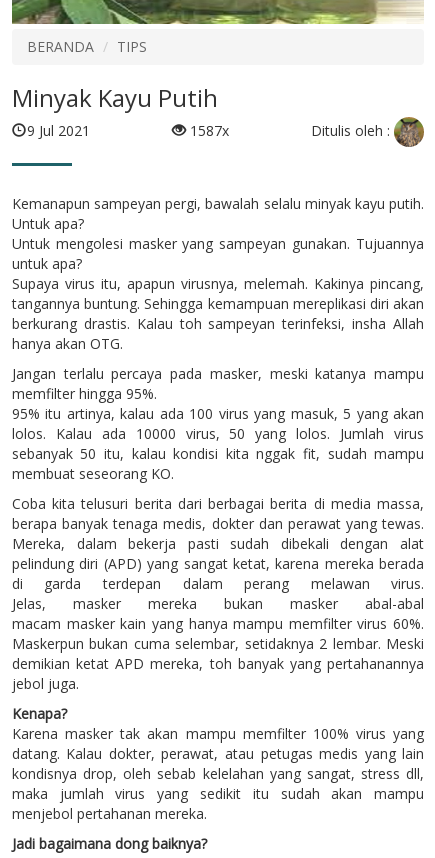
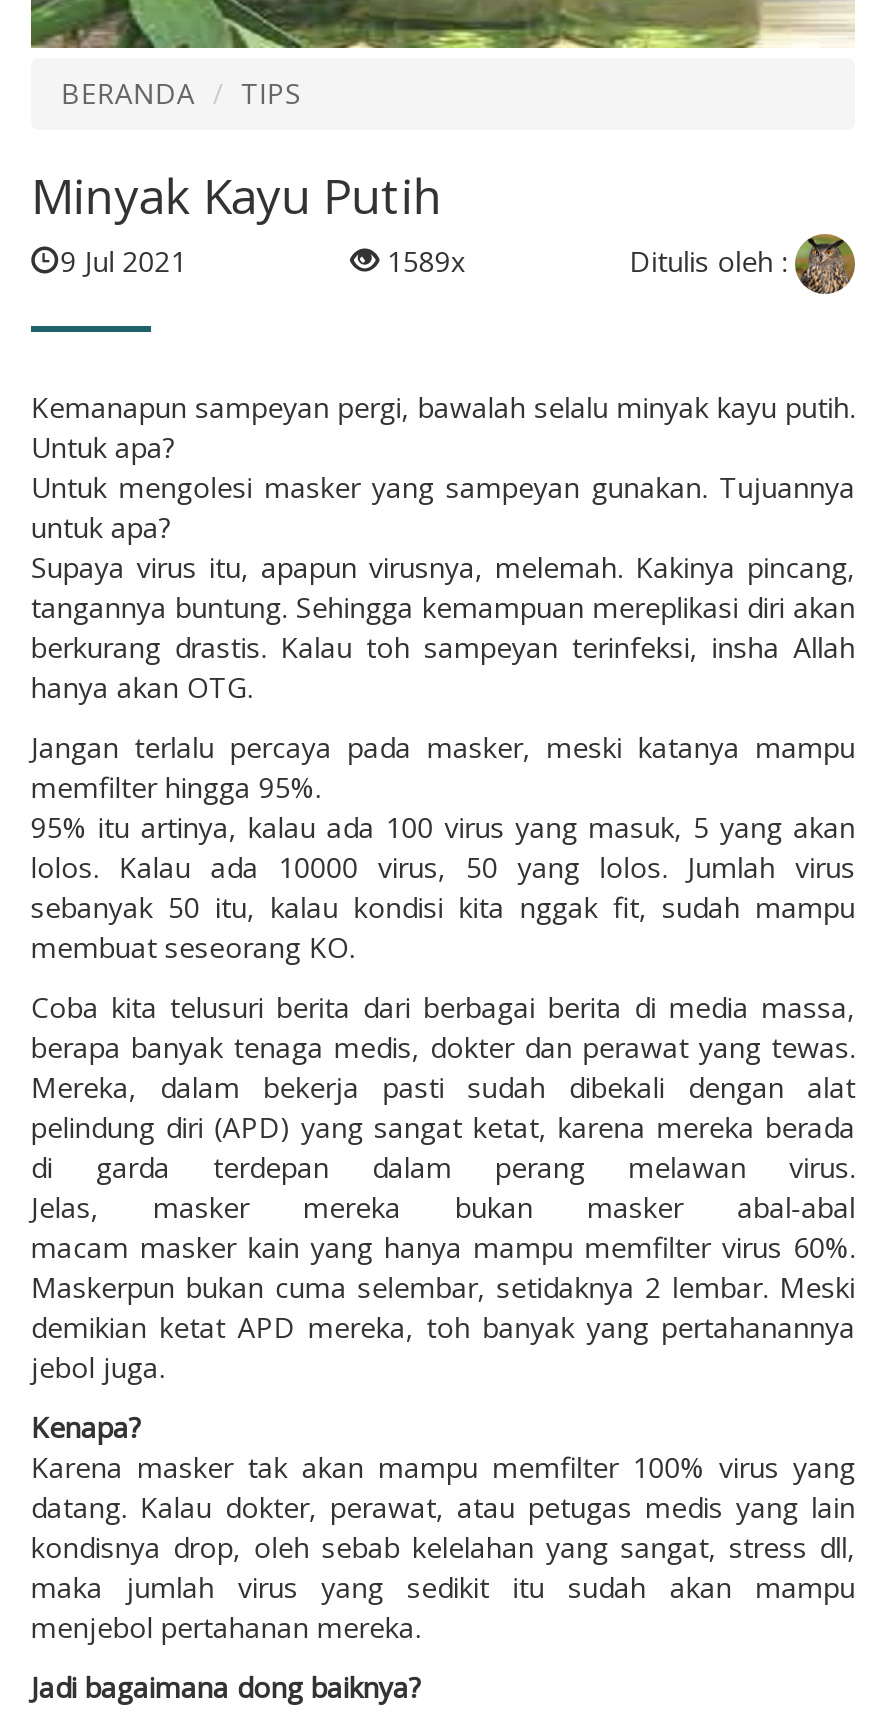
[186,121,229,140] 1587x -> [379,242,465,280] 1589x

